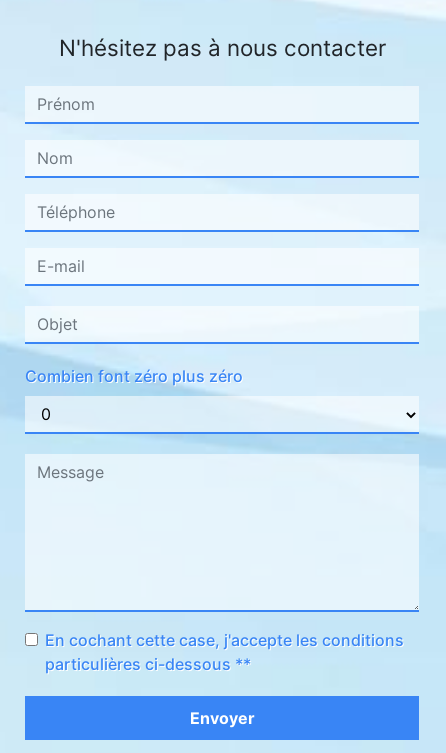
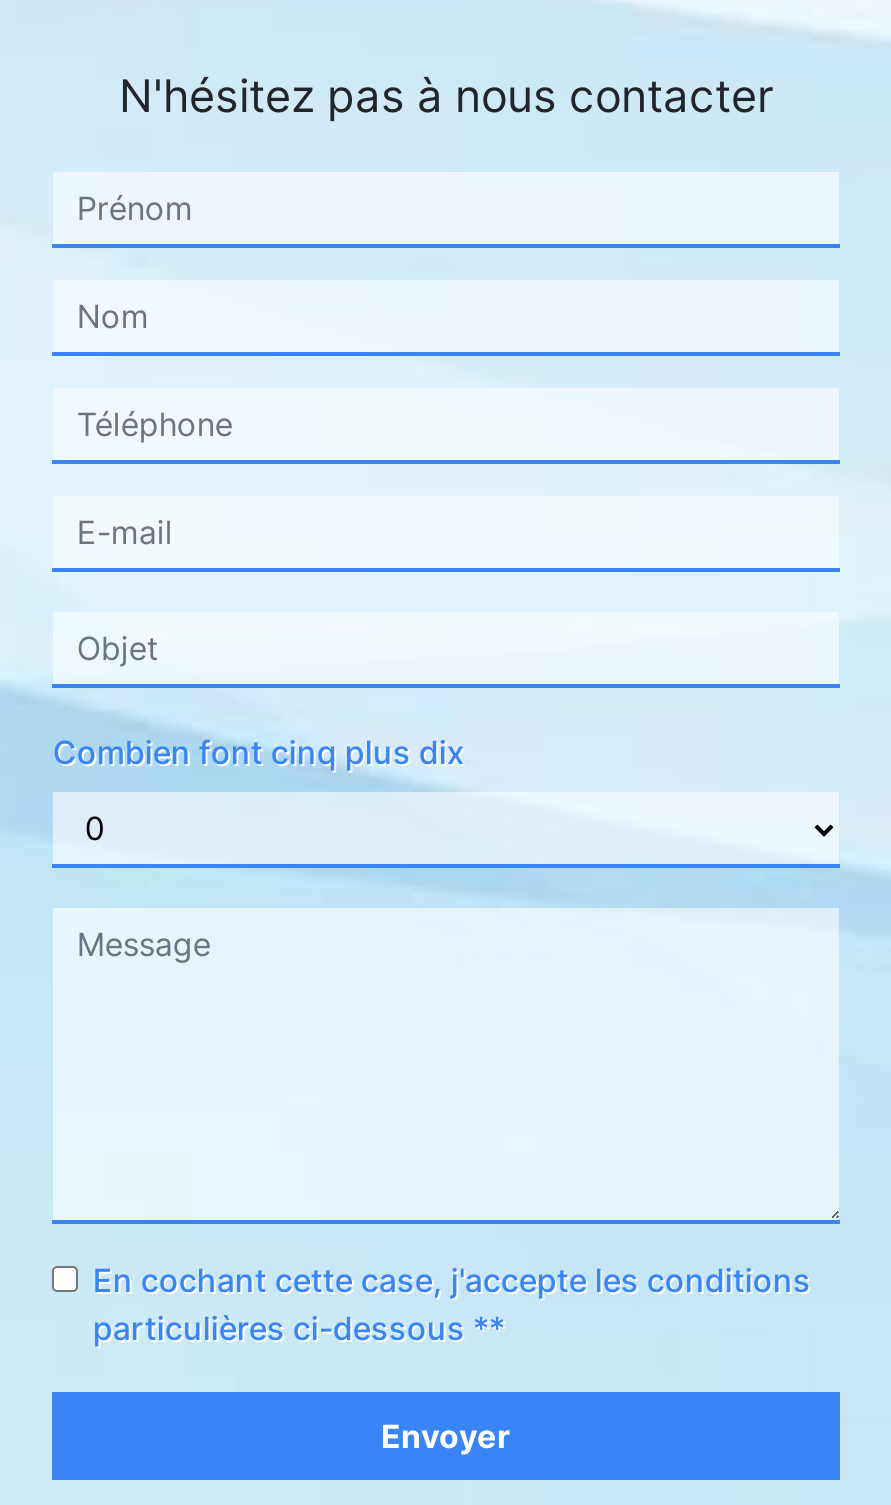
[25,366,243,386] Combien font zéro plus zéro -> [53,732,465,772] Combien font cinq plus dix

